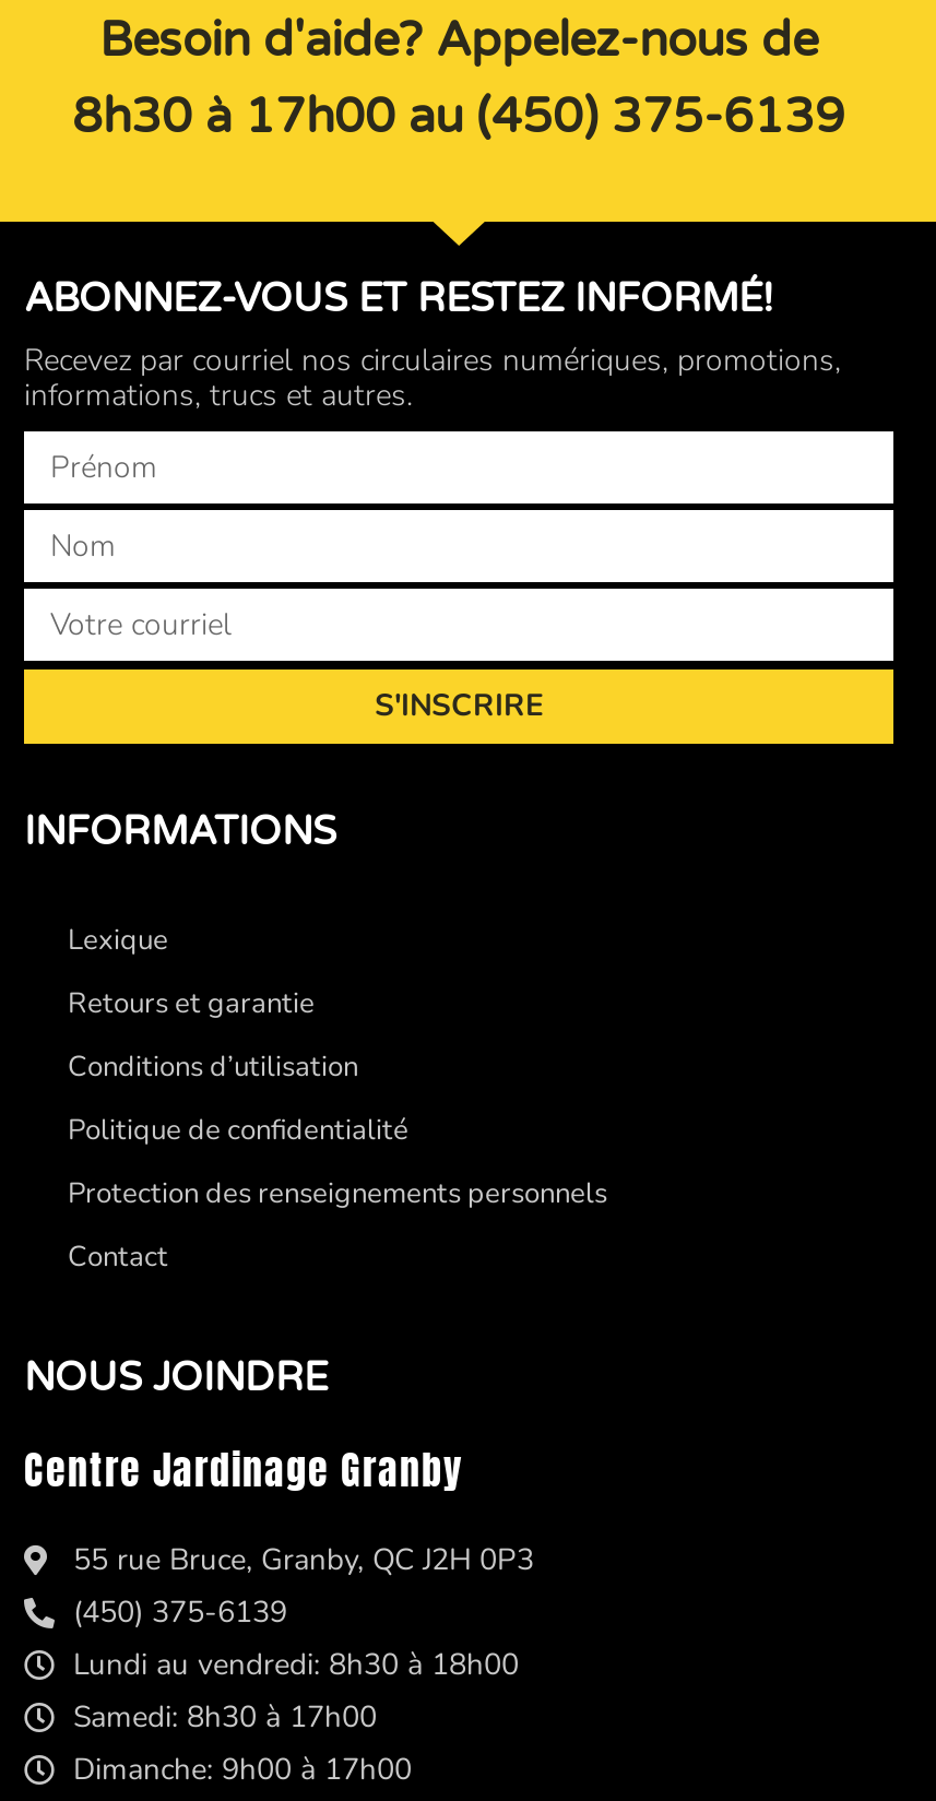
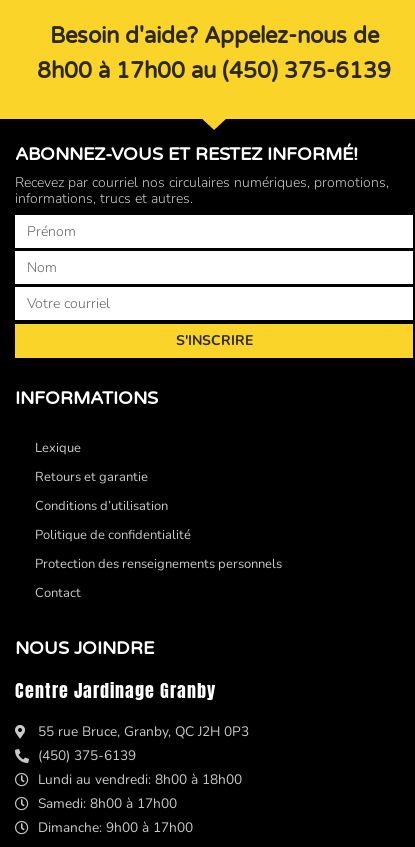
[72,87,845,144] 8h30 à 17h00 au (450) 375-6139 -> [37,57,391,83] 8h00 à 17h00 au (450) 375-6139
[73,1643,519,1684] Lundi au vendredi: 8h30 à 18h00 -> [37,769,241,788] Lundi au vendredi: 8h00 à 18h00
[73,1695,377,1737] Samedi: 8h30 à 17h00 -> [37,793,176,812] Samedi: 8h00 à 17h00

